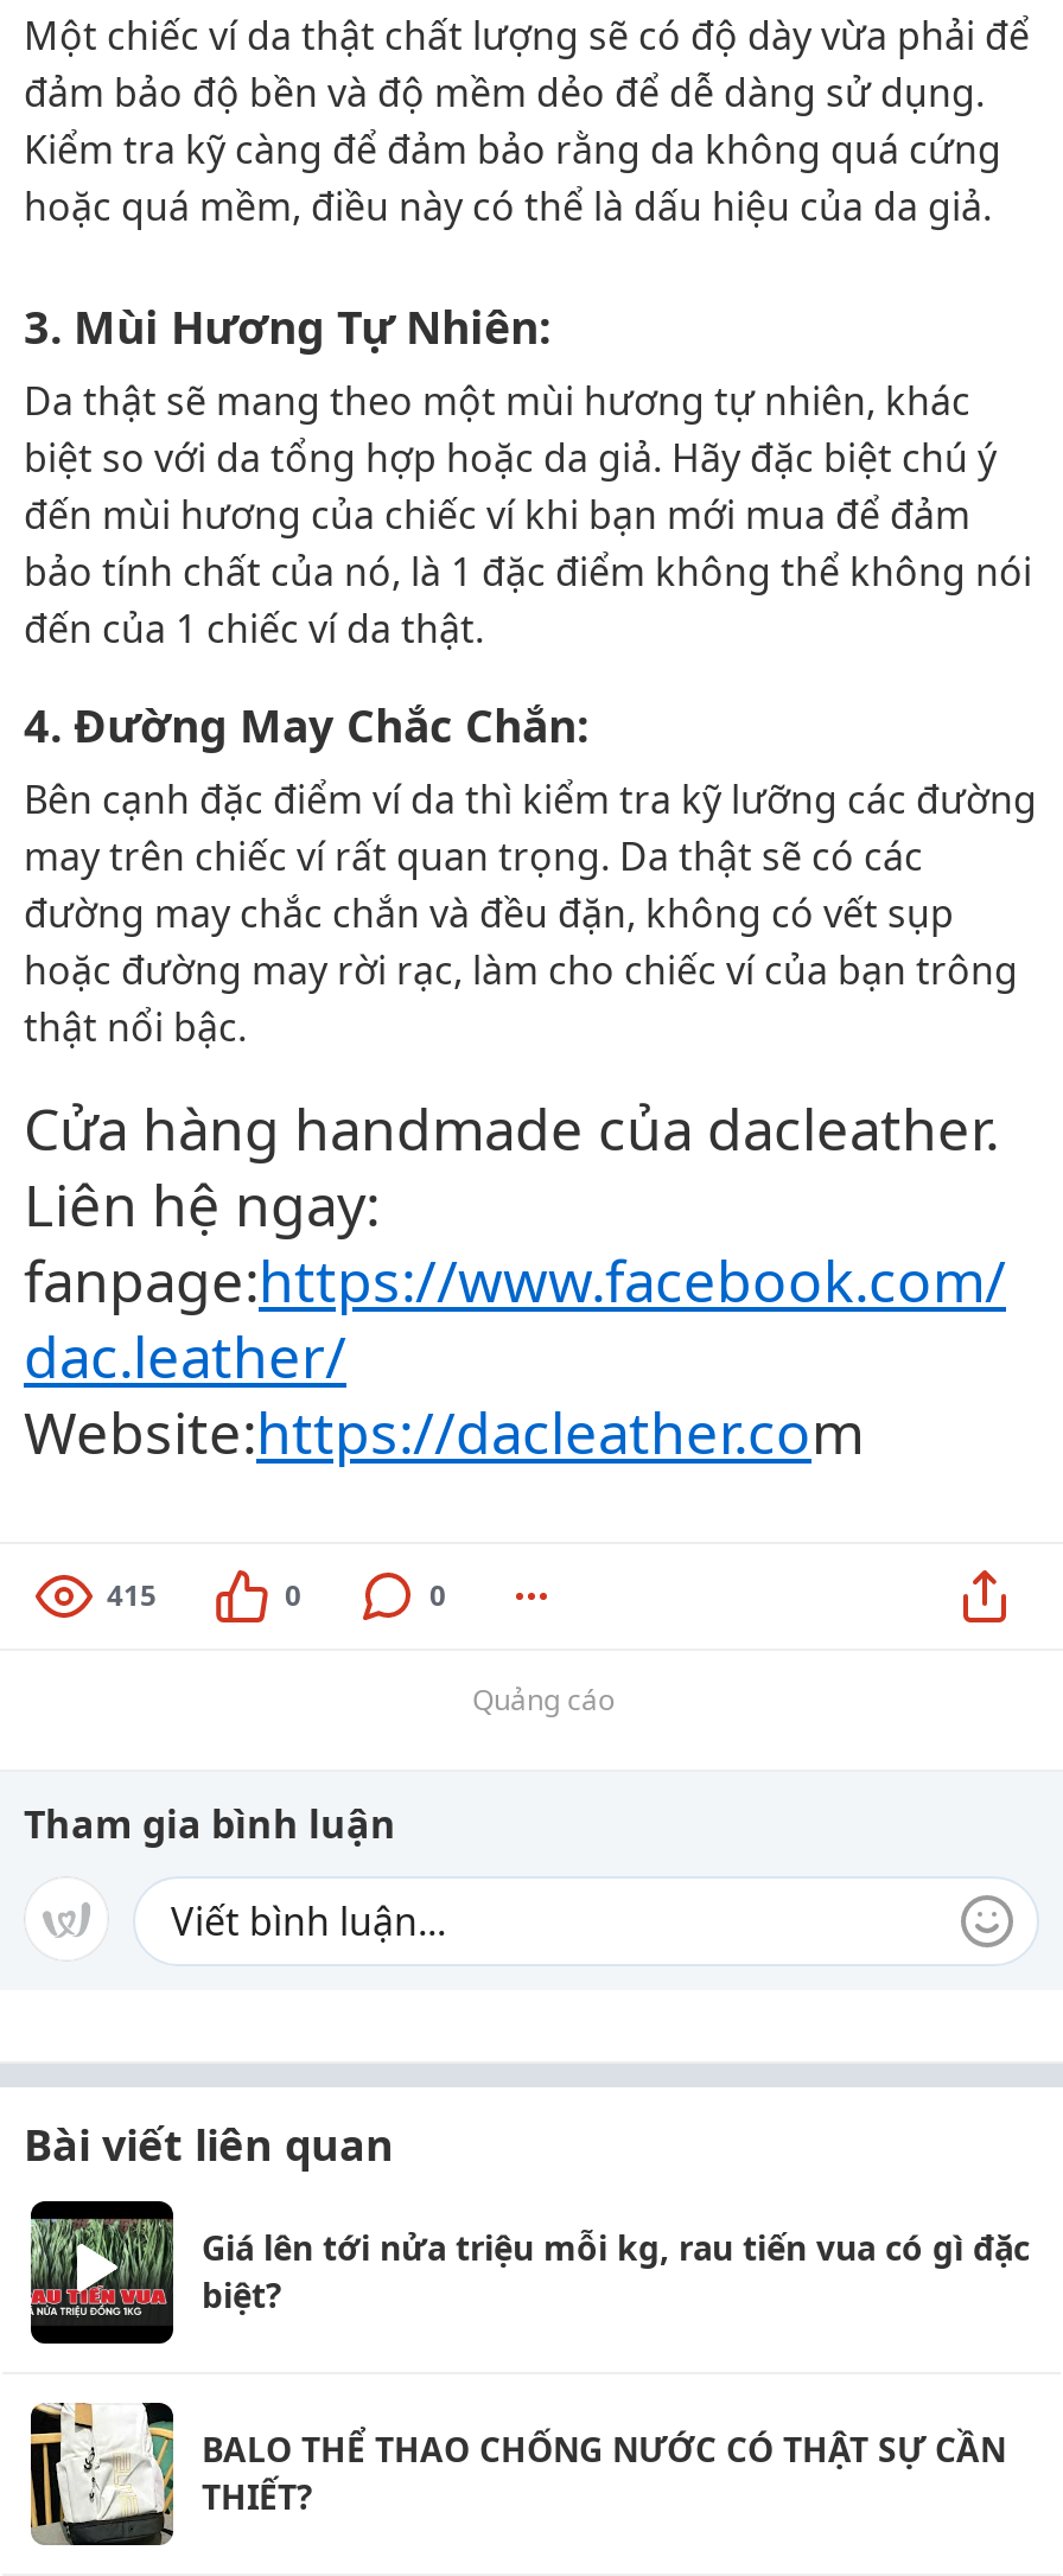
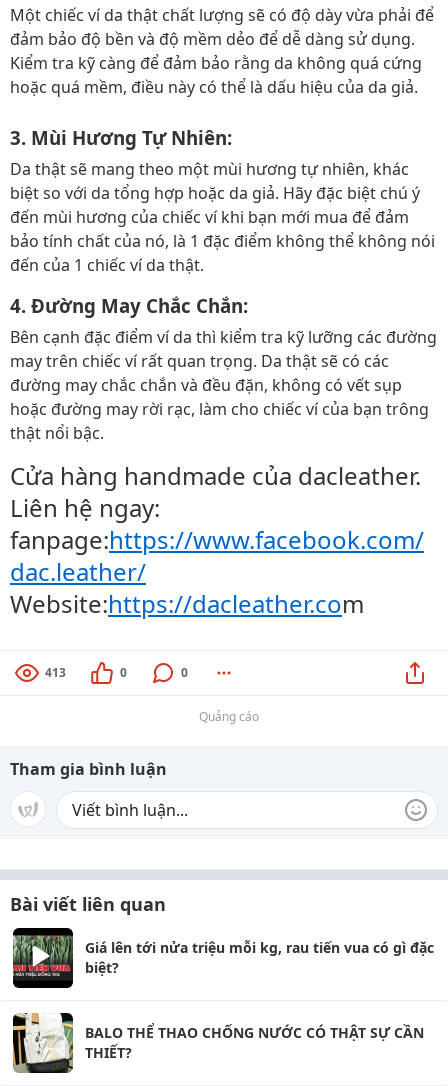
[107,1575,157,1615] 415 -> [45,664,66,681] 413

